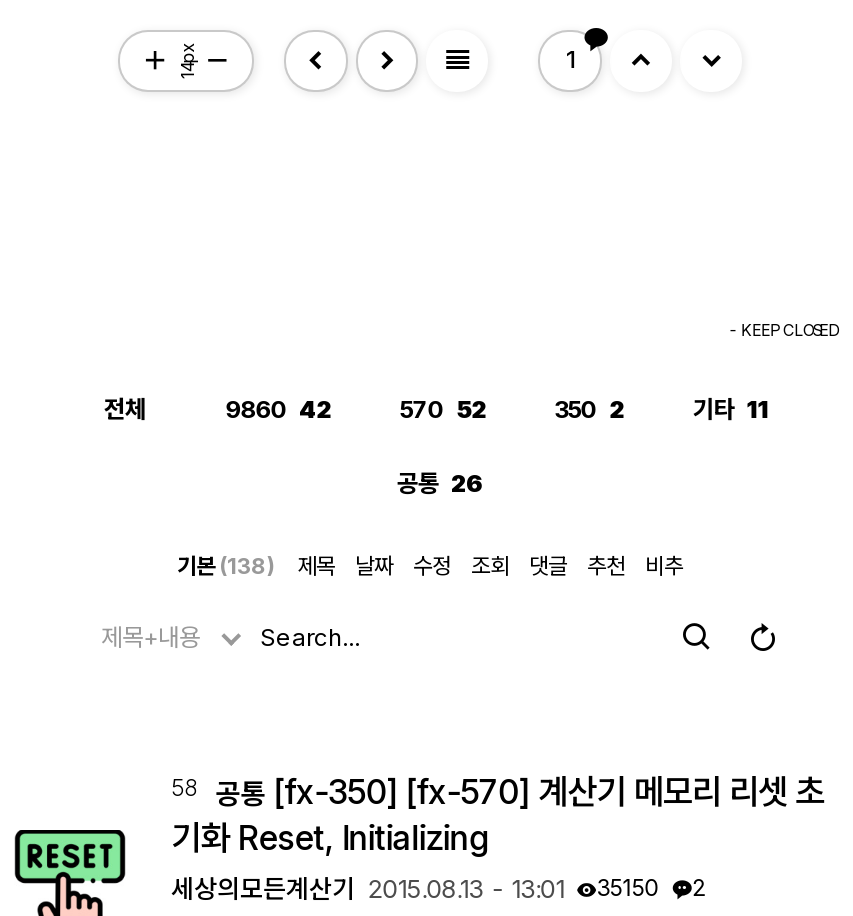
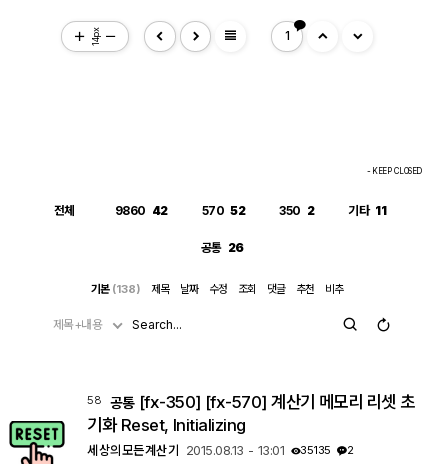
[171,874,705,904] 세상의모든계산기 2015.08.13 - 13:01 35150 2 -> [87,443,353,458] 세상의모든계산기 2015.08.13 - 13:01 35135 2

